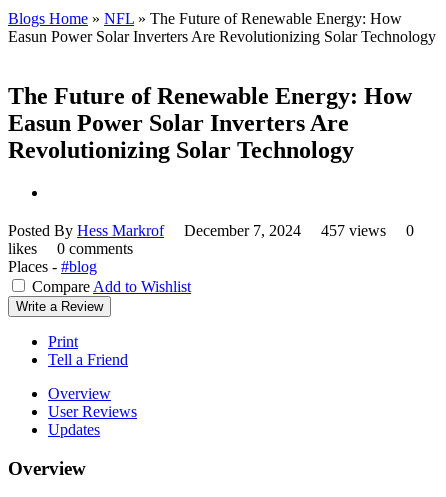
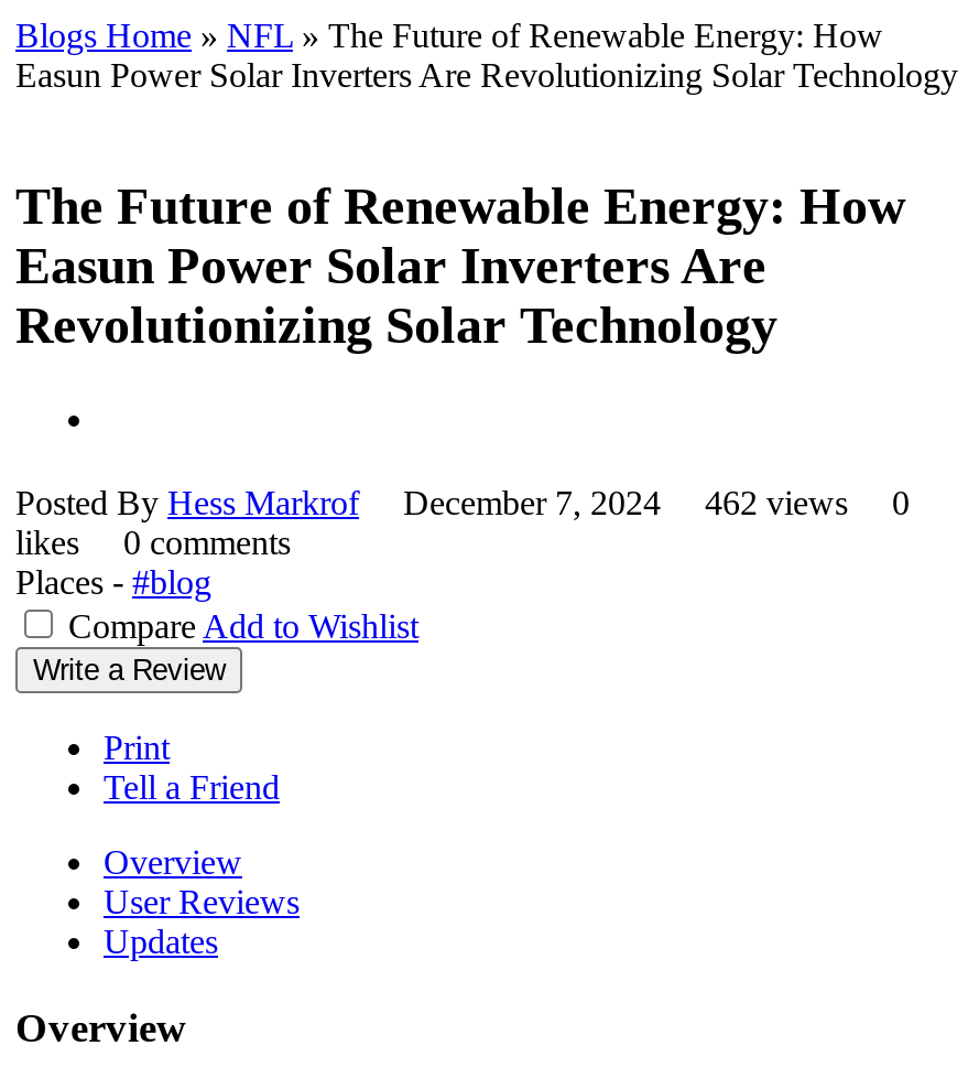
[8,222,414,239] Posted By Hess Markrof December 7, 2024 457 views 0 -> [15,484,910,522] Posted By Hess Markrof December 7, 2024 462 views 0

